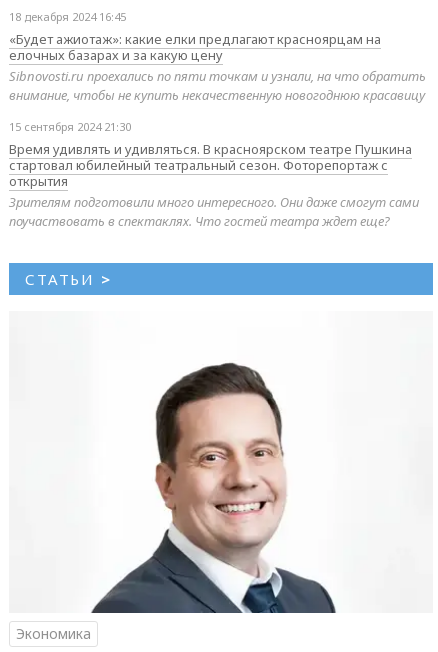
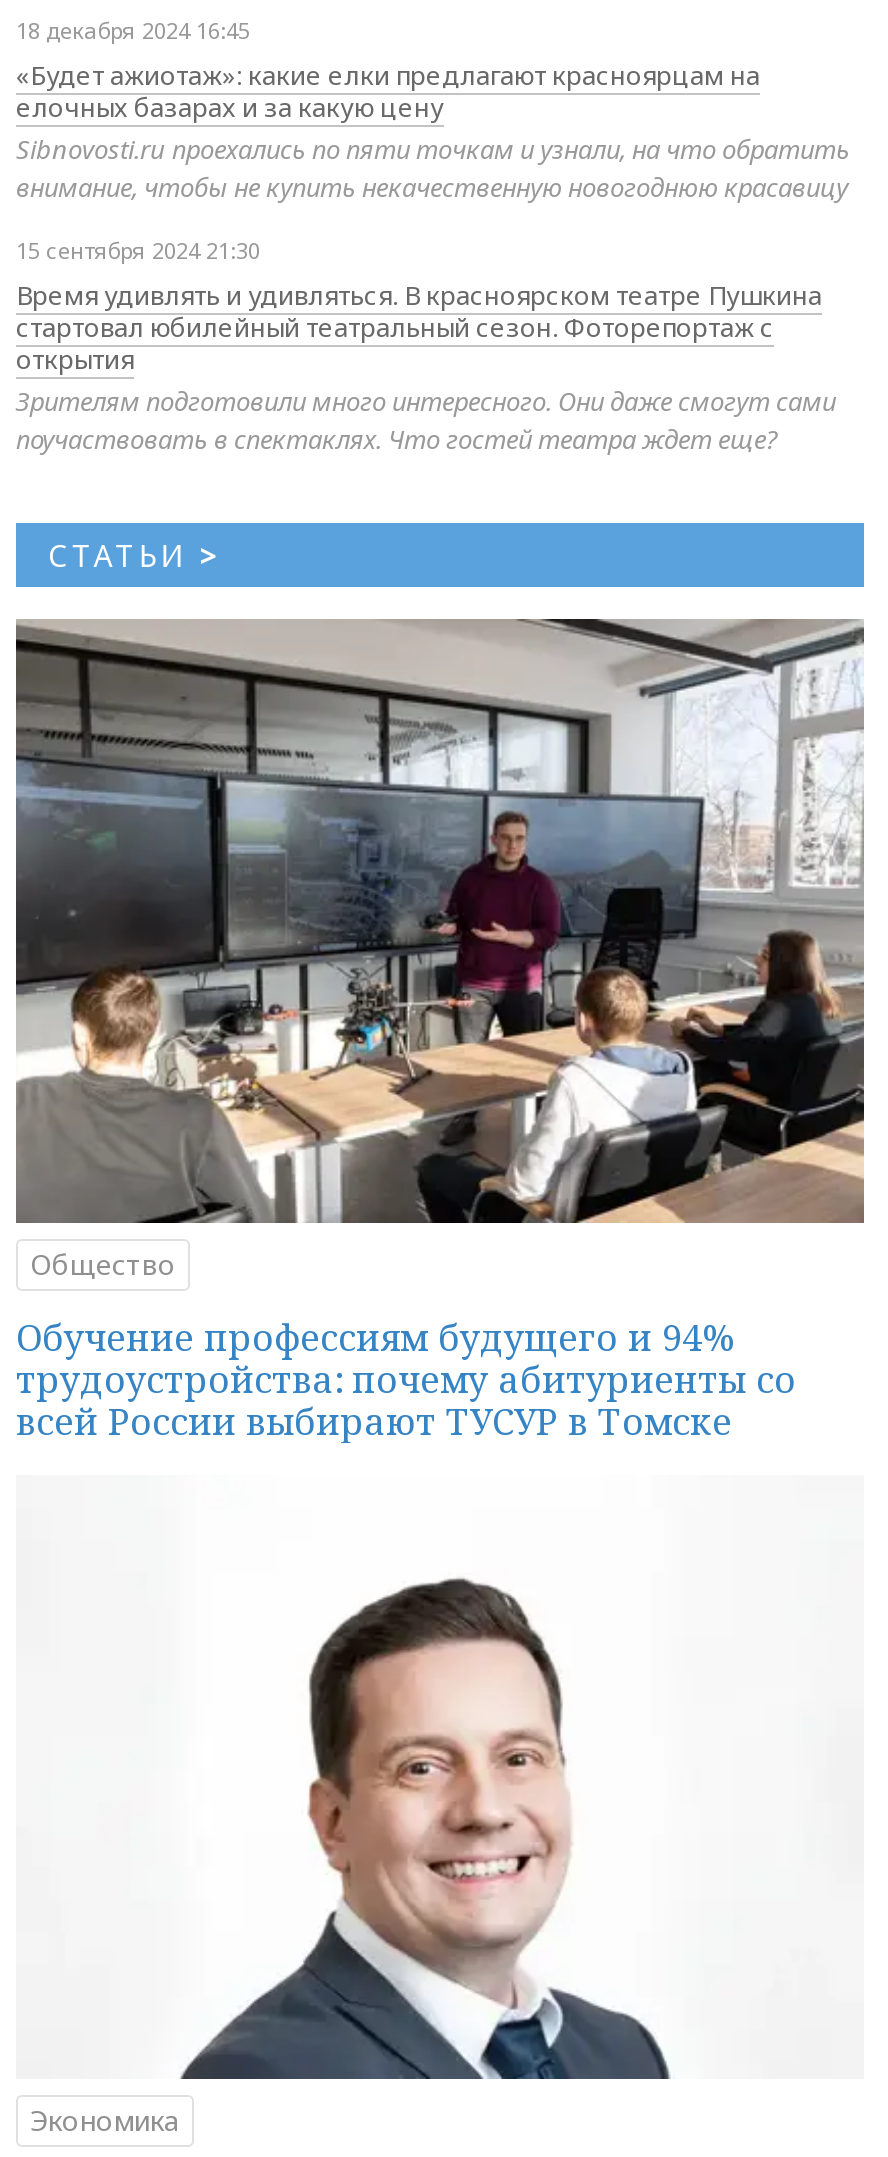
none -> [14,617,866,1445] [image] | Общество | Обучение профессиям будущего и 94% | трудоустройства: почему абитуриенты со | всей России выбирают ТУСУР в Томске

